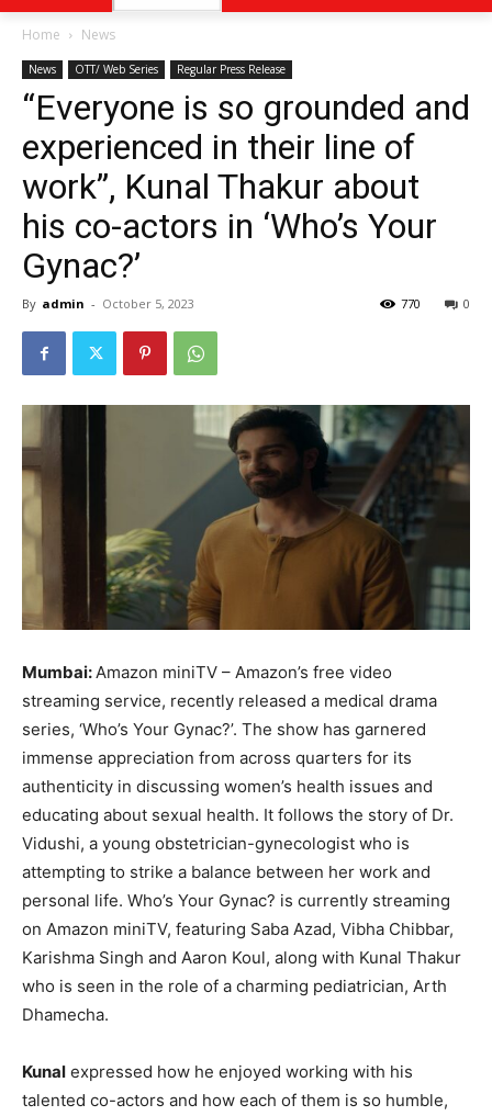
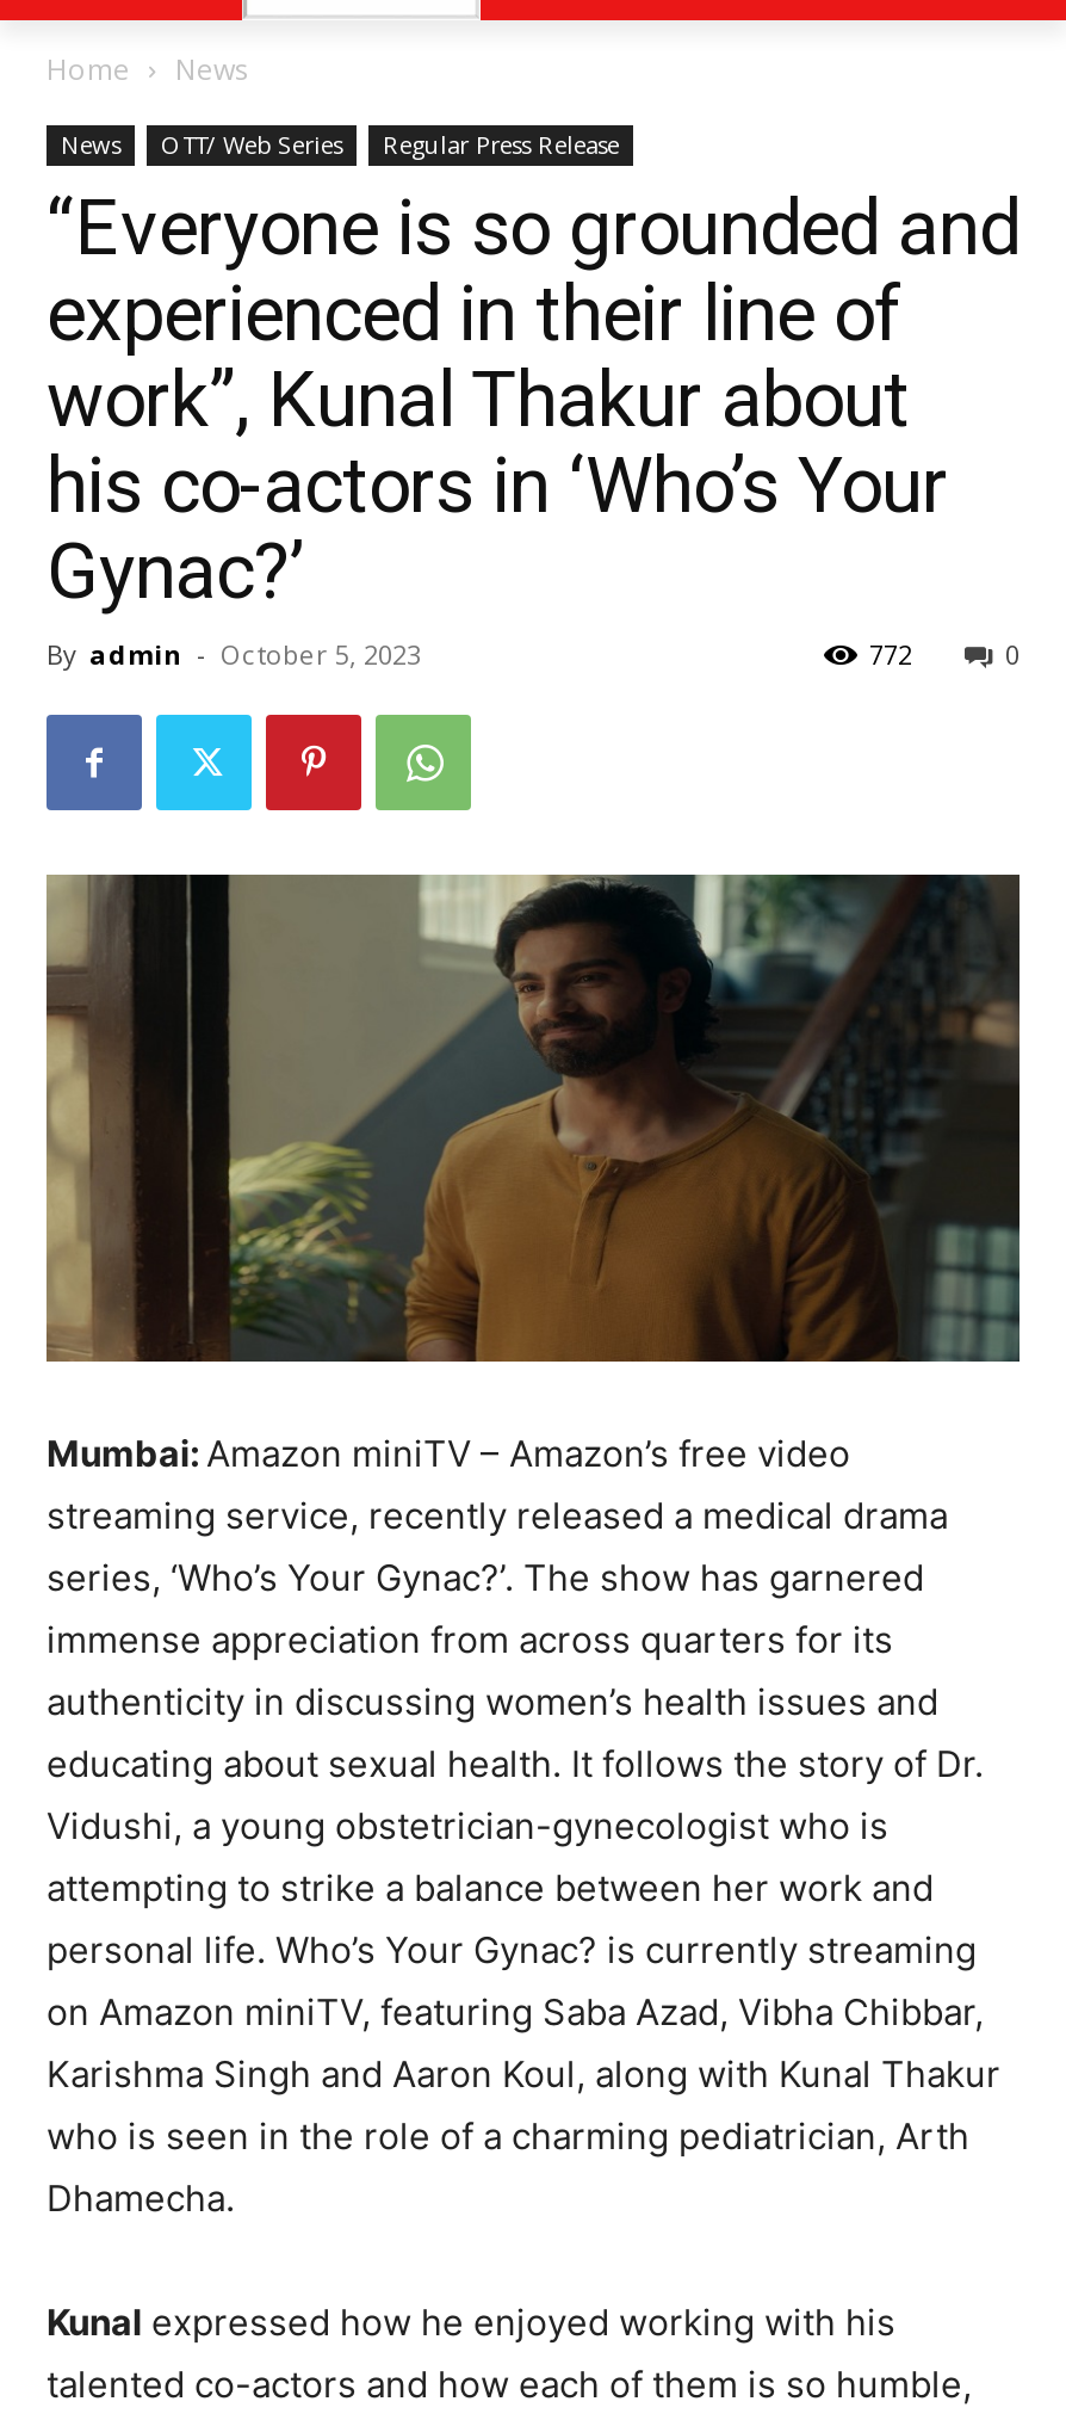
[401,296,421,312] 770 -> [869,637,912,673] 772

